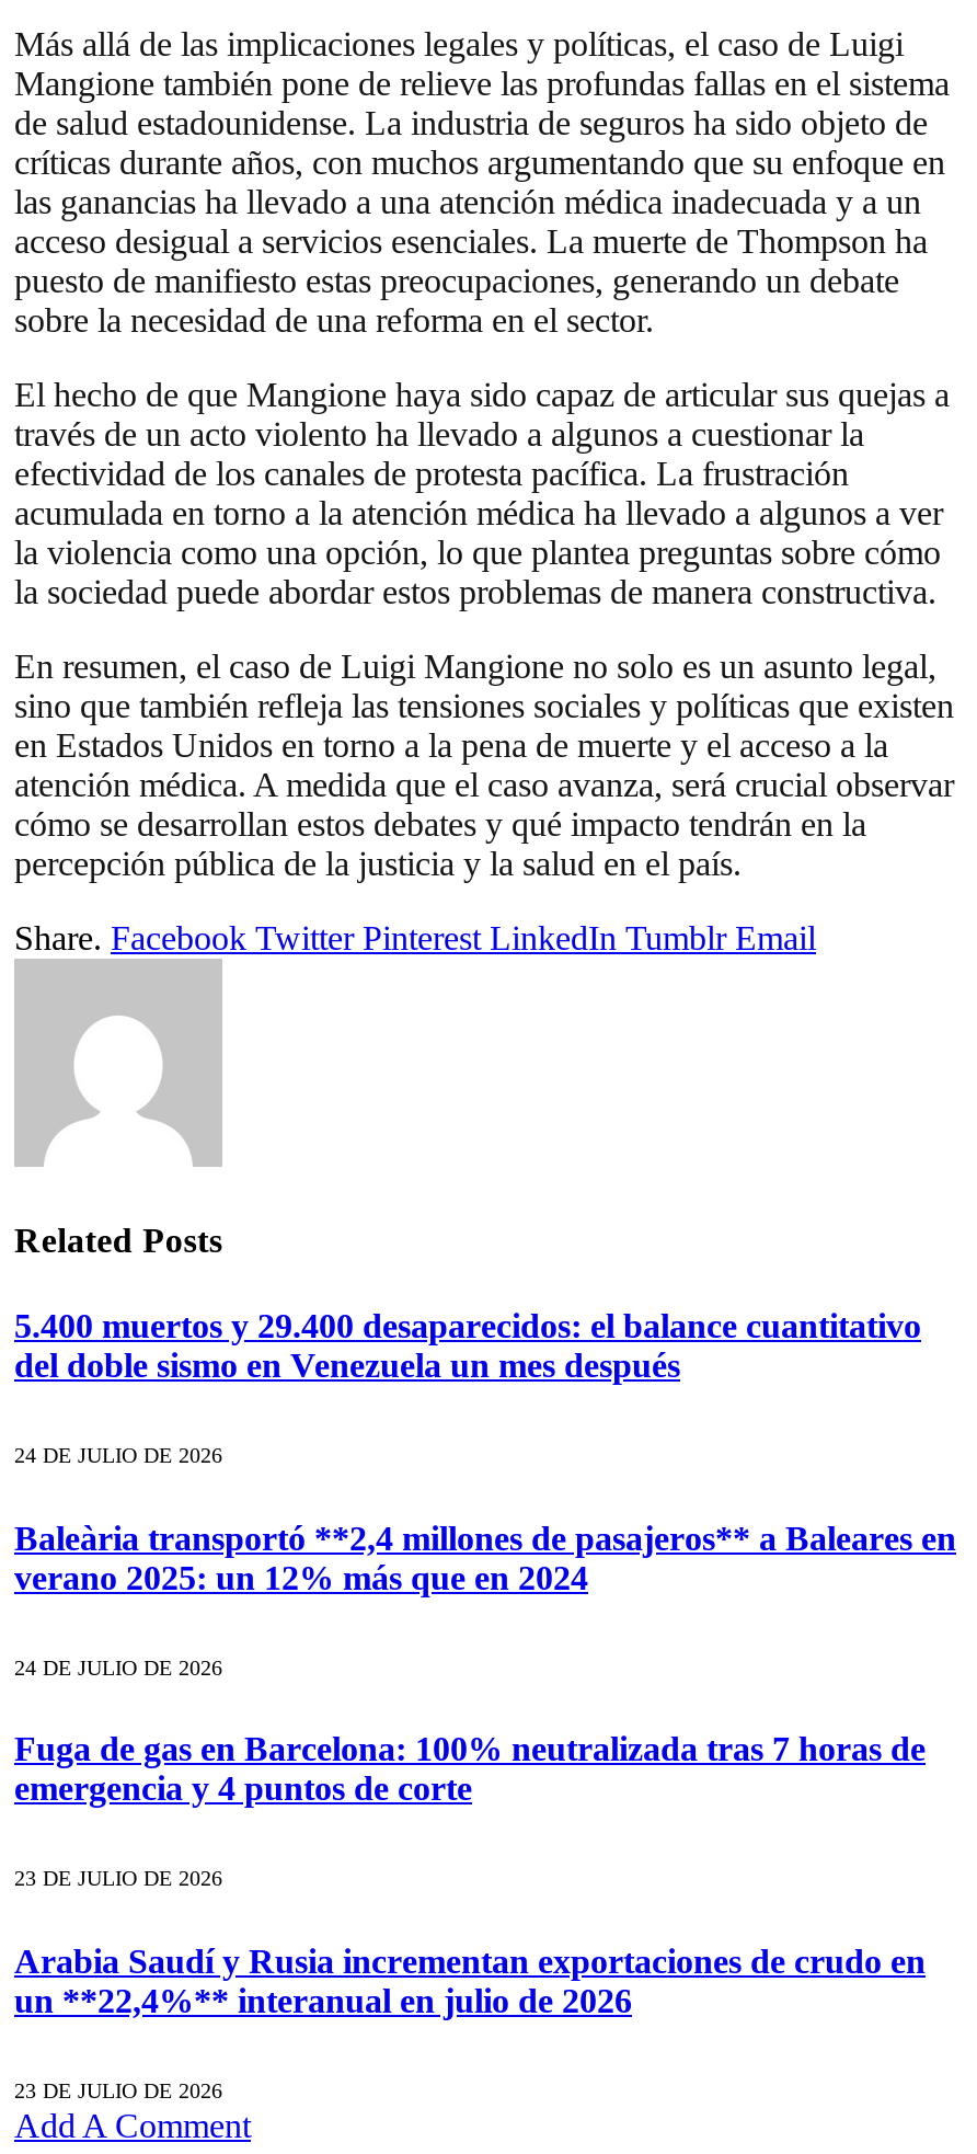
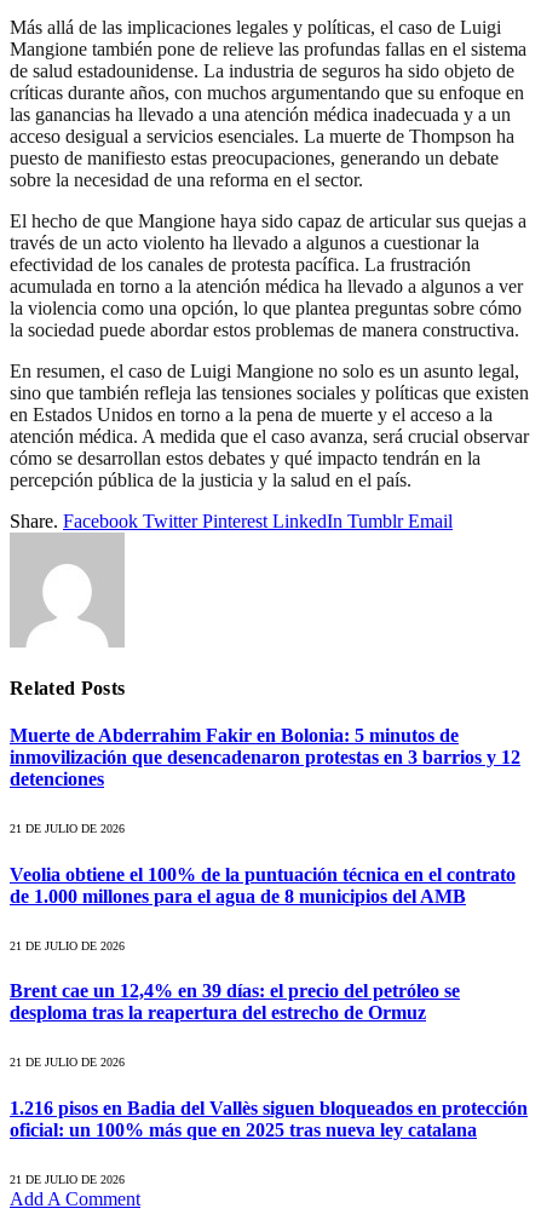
[14,1307,921,1384] 5.400 muertos y 29.400 desaparecidos: el balance cuantitativo | del doble sismo en Venezuela un mes después -> [10,725,520,789] Muerte de Abderrahim Fakir en Bolonia: 5 minutos de | inmovilización que desencadenaron protestas en 3 barrios y 12 | detenciones
[14,1444,222,1468] 24 DE JULIO DE 2026 -> [10,822,125,835] 21 DE JULIO DE 2026
[14,1519,956,1595] Baleària transportó **2,4 millones de pasajeros** a Baleares en | verano 2025: un 12% más que en 2024 -> [10,864,516,906] Veolia obtiene el 100% de la puntuación técnica en el contrato | de 1.000 millones para el agua de 8 municipios del AMB
[14,1655,222,1679] 24 DE JULIO DE 2026 -> [10,939,125,952] 21 DE JULIO DE 2026
[14,1730,926,1807] Fuga de gas en Barcelona: 100% neutralizada tras 7 horas de | emergencia y 4 puntos de corte -> [10,980,460,1023] Brent cae un 12,4% en 39 días: el precio del petróleo se | desploma tras la reapertura del estrecho de Ormuz
[14,1867,222,1891] 23 DE JULIO DE 2026 -> [10,1056,125,1069] 21 DE JULIO DE 2026
[14,1942,926,2019] Arabia Saudí y Rusia incrementan exportaciones de crudo en | un **22,4%** interanual en julio de 2026 -> [10,1097,528,1140] 1.216 pisos en Badia del Vallès siguen bloqueados en protección | oficial: un 100% más que en 2025 tras nueva ley catalana
[14,2078,222,2102] 23 DE JULIO DE 2026 -> [10,1173,125,1186] 21 DE JULIO DE 2026

